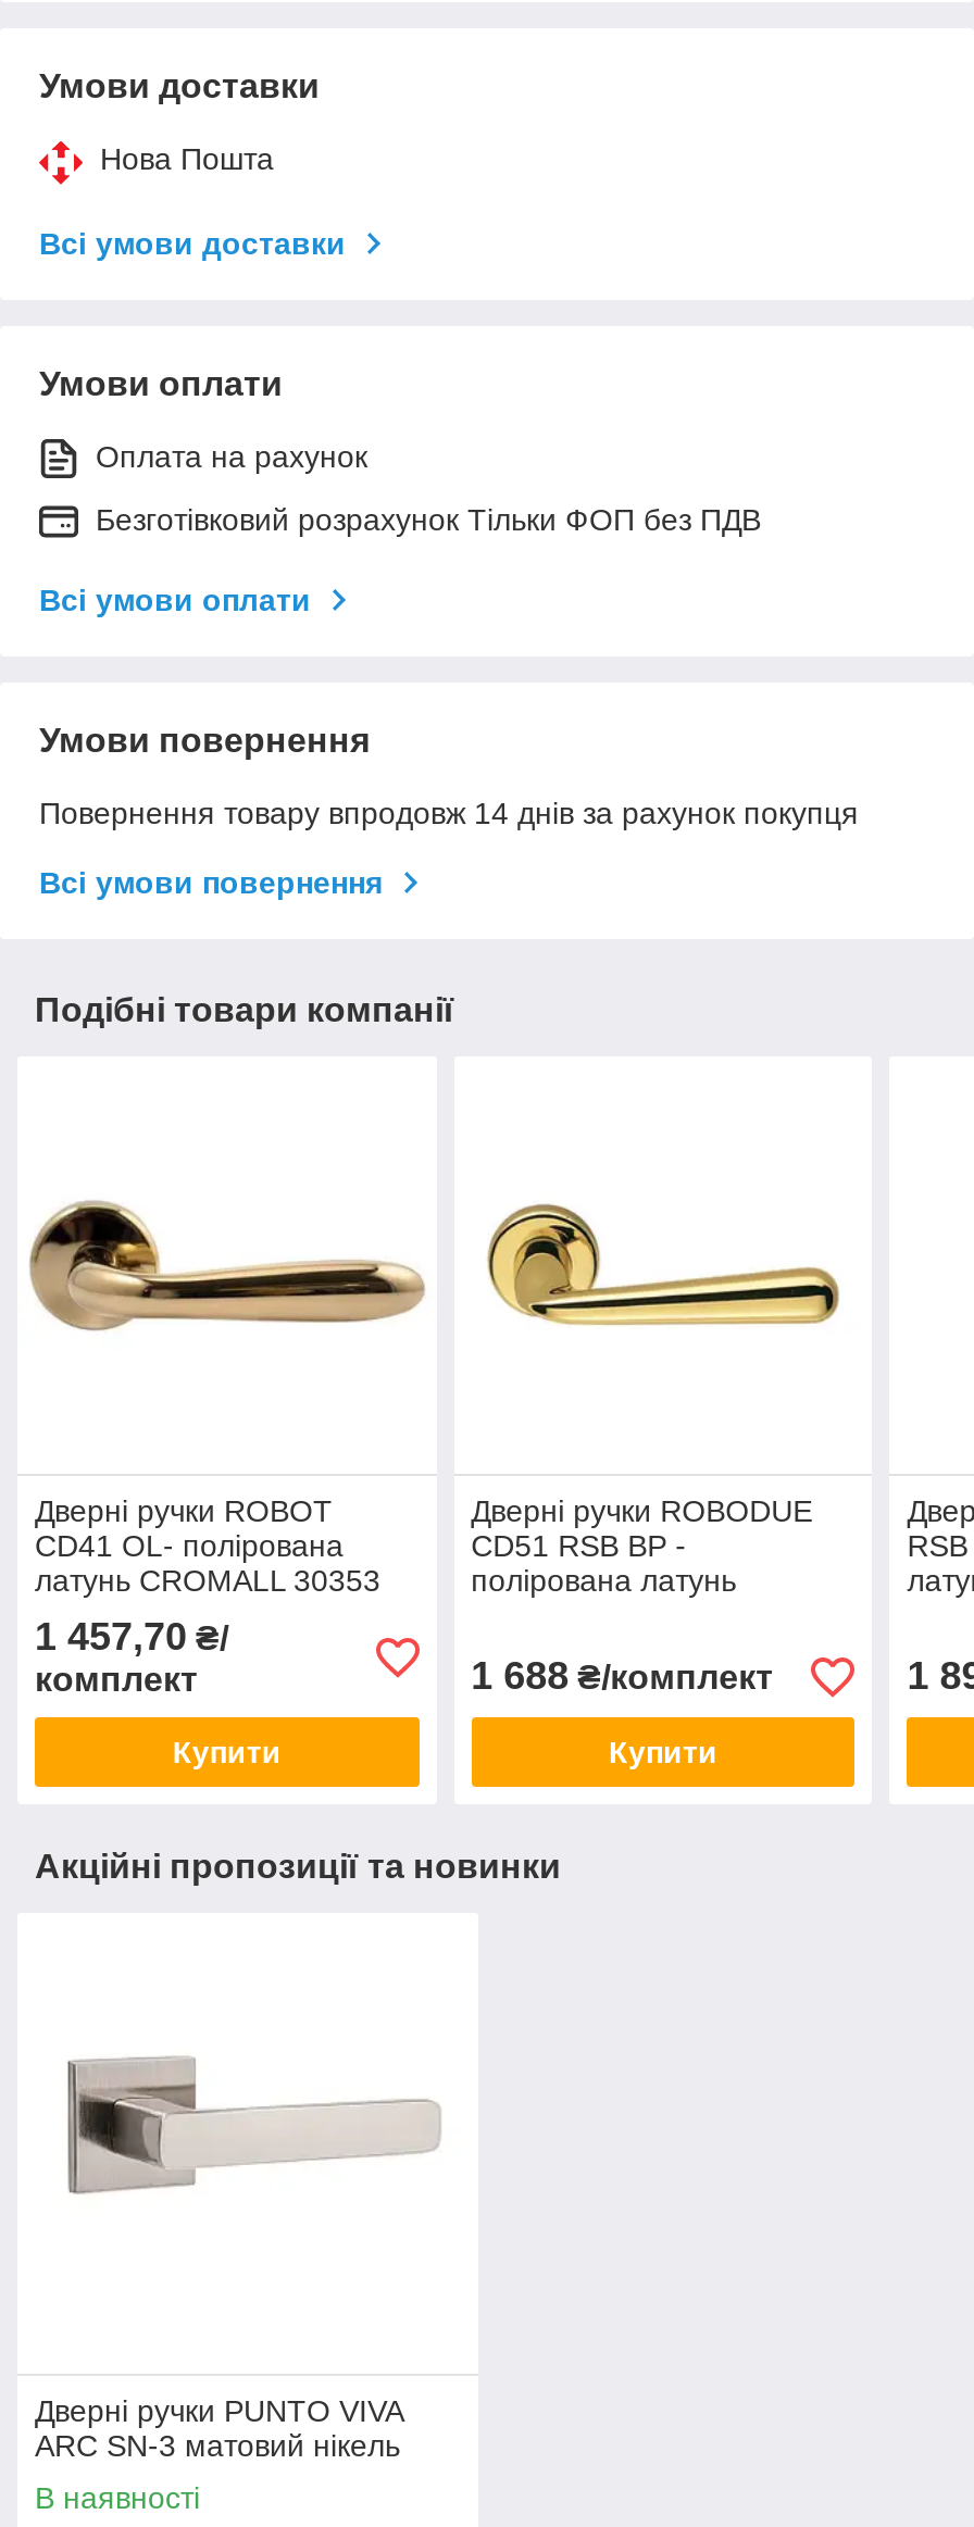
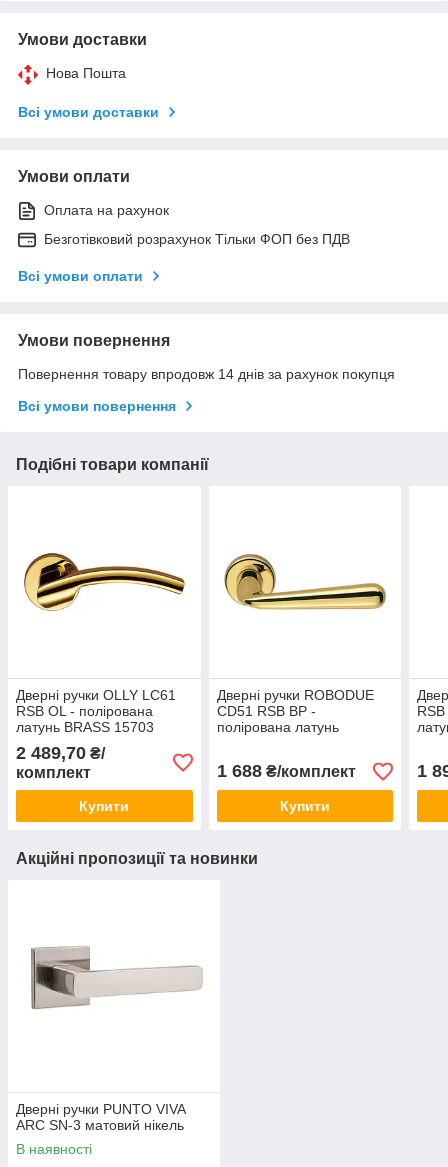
[28,1200,426,1330] [image] -> [14,553,195,611] [image]
[35,1494,380,1599] Дверні ручки ROBOT | CD41 OL- полірована | латунь CROMALL 30353 -> [16,687,176,735] Дверні ручки OLLY LC61 | RSB OL - полірована | латунь BRASS 15703
[35,1616,228,1659] 1 457,70 ₴/ -> [16,743,105,763] 2 489,70 ₴/

